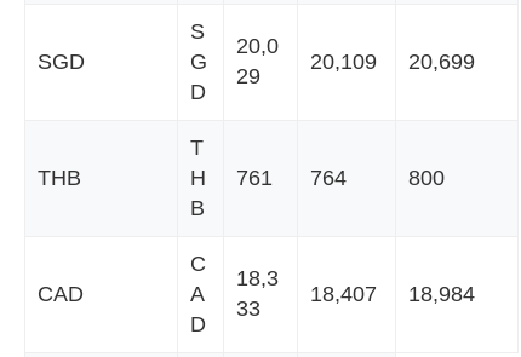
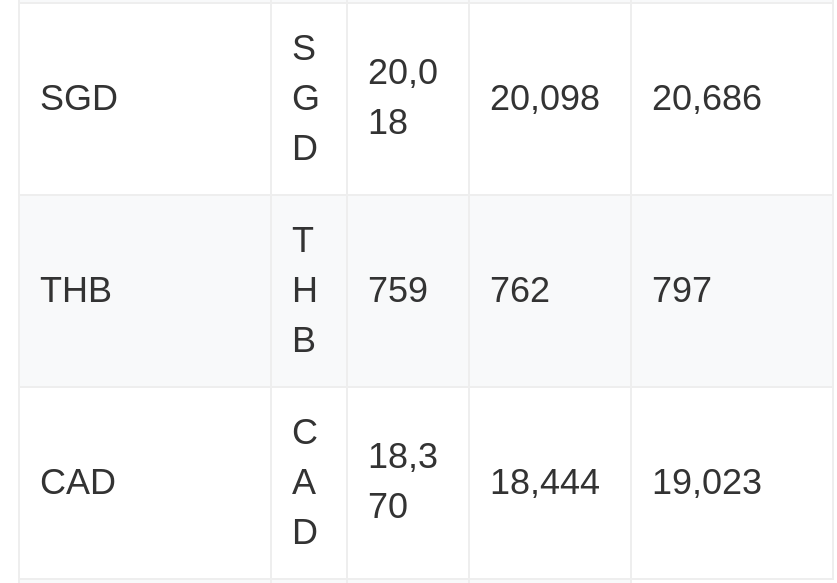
[310,49,377,74] 20,109 -> [490,78,600,118] 20,098
[408,49,475,74] 20,699 -> [652,78,762,118] 20,686
[236,64,260,88] 29 -> [368,102,408,142] 18
[236,166,273,190] 761 -> [368,270,428,310] 759
[310,166,347,190] 764 -> [490,270,550,310] 762
[408,166,445,190] 800 -> [652,270,712,310] 797
[310,282,377,306] 18,407 -> [490,462,600,502] 18,444
[408,282,475,306] 18,984 -> [652,462,762,502] 19,023
[236,296,260,320] 33 -> [368,486,408,526] 70

